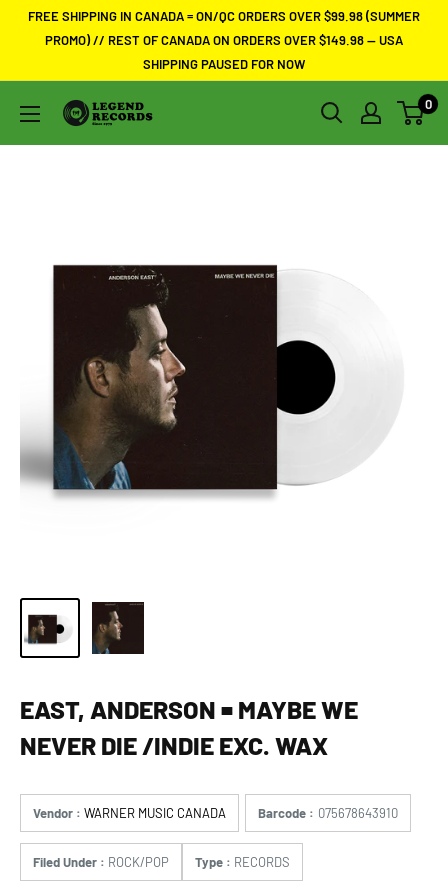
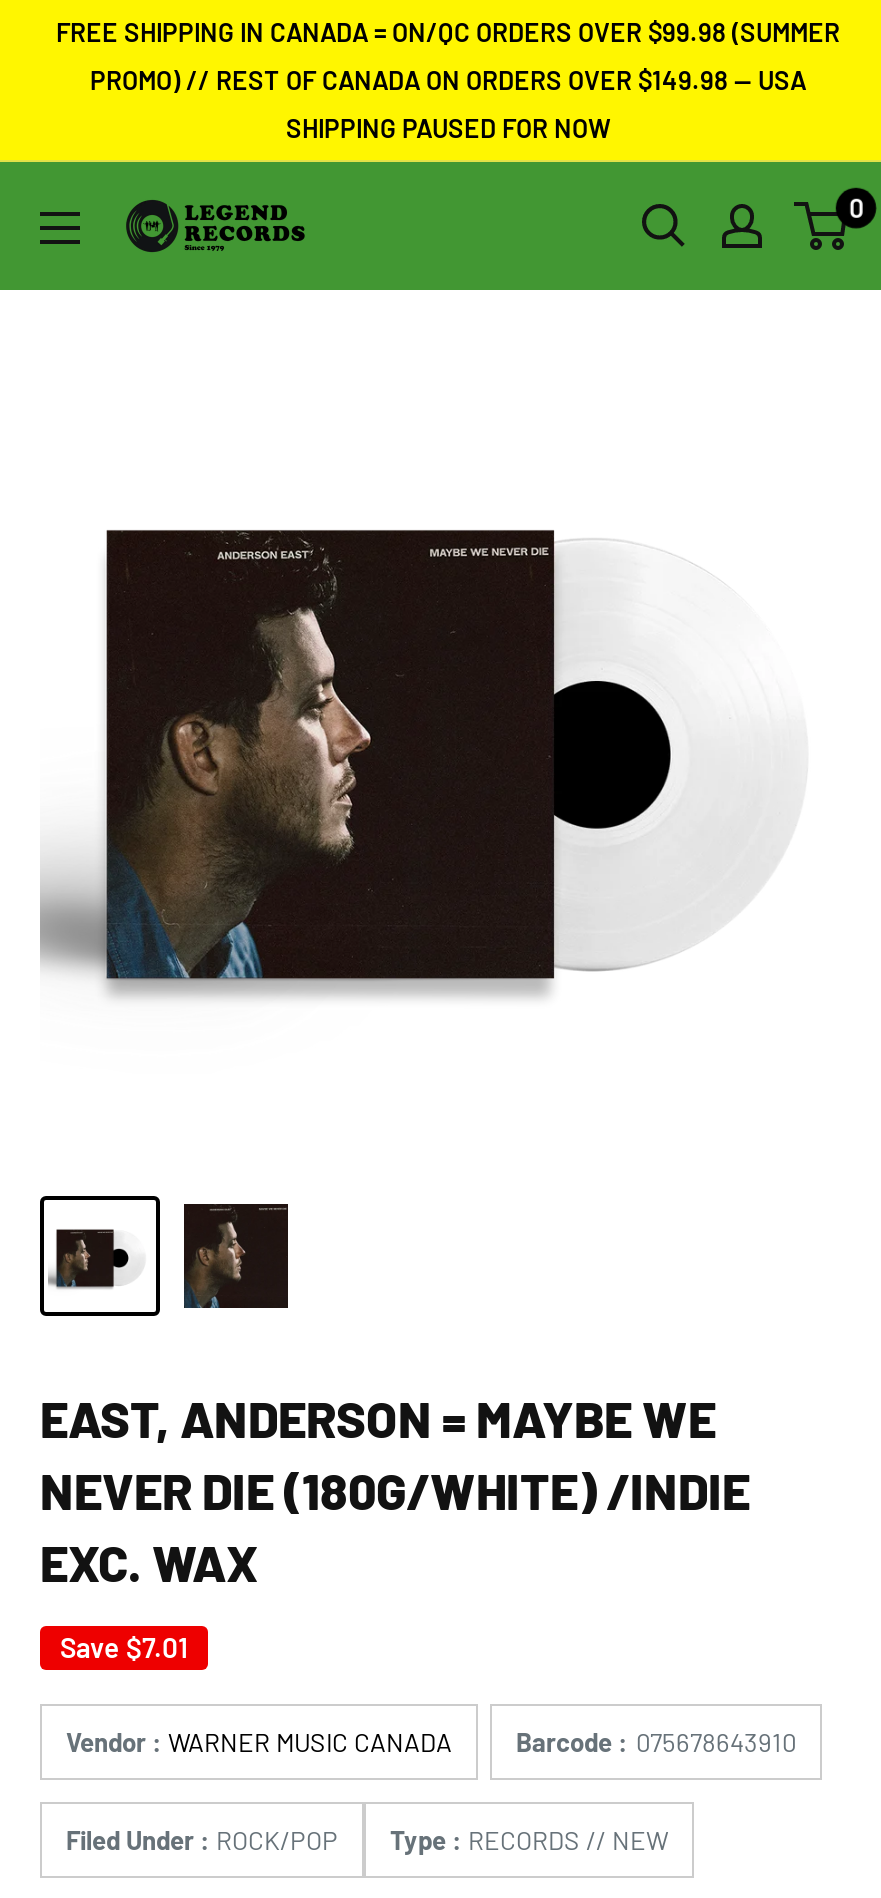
[20,730,328,760] NEVER DIE /INDIE EXC. WAX -> [40,1460,750,1664] NEVER DIE (180G/WHITE) /INDIE | EXC. WAX | Save $7.01
[195,854,290,870] Type : RECORDS -> [390,1824,668,1856] Type : RECORDS // NEW

